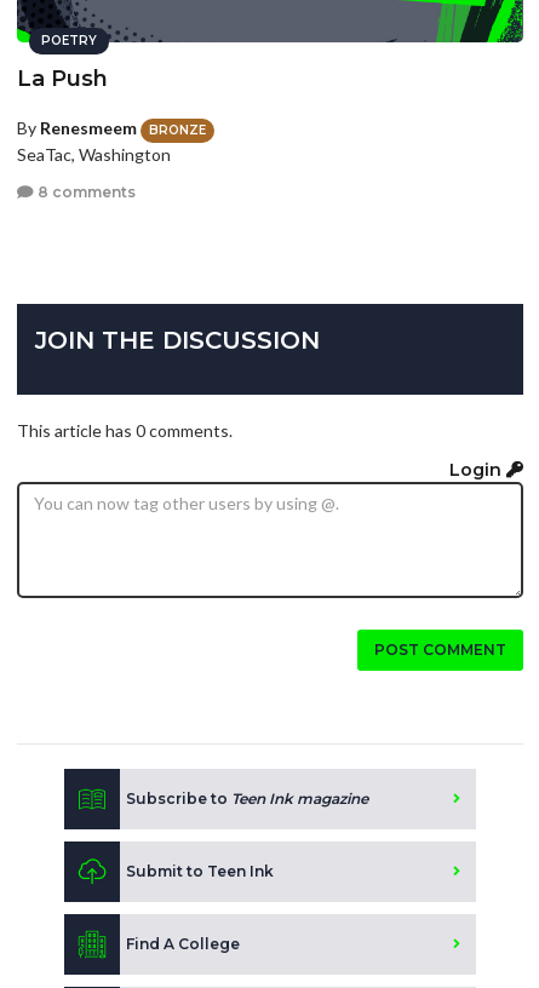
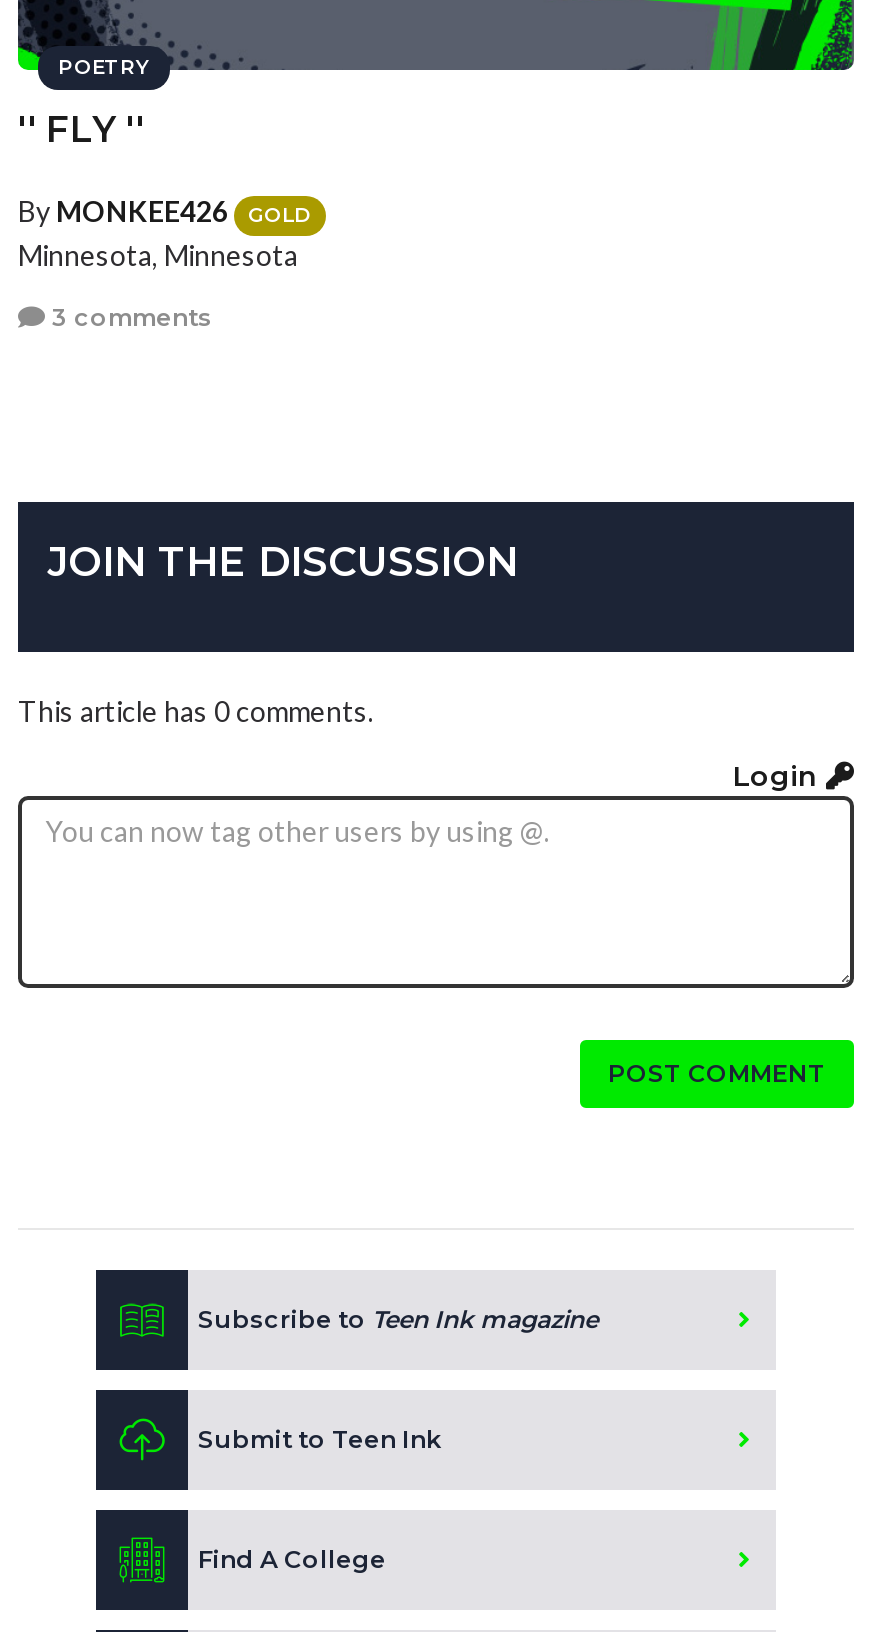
[17,66,108,93] La Push -> [18,109,144,153] '' FLY ''
[17,118,206,165] By Renesmeem | BRONZE | SeaTac, Washington -> [18,195,312,272] By MONKEE426 | GOLD | Minnesota, Minnesota
[34,183,136,201] 8 comments -> [46,303,212,333] 3 comments

